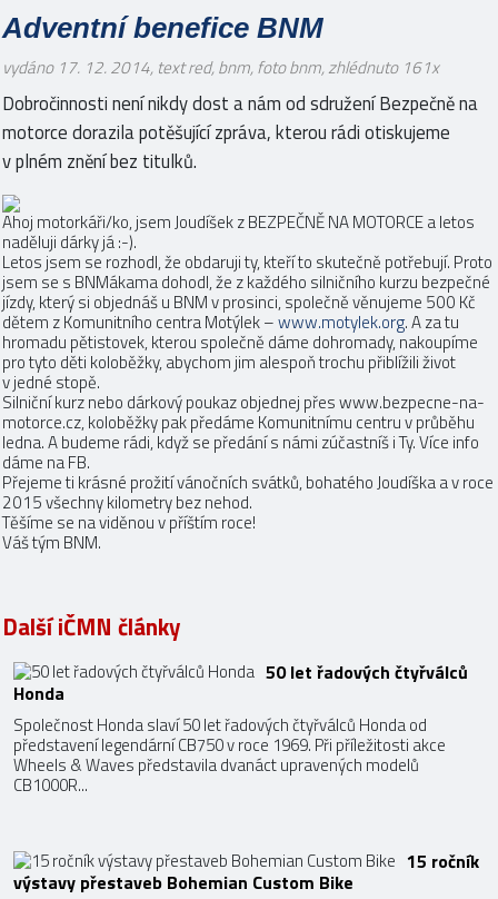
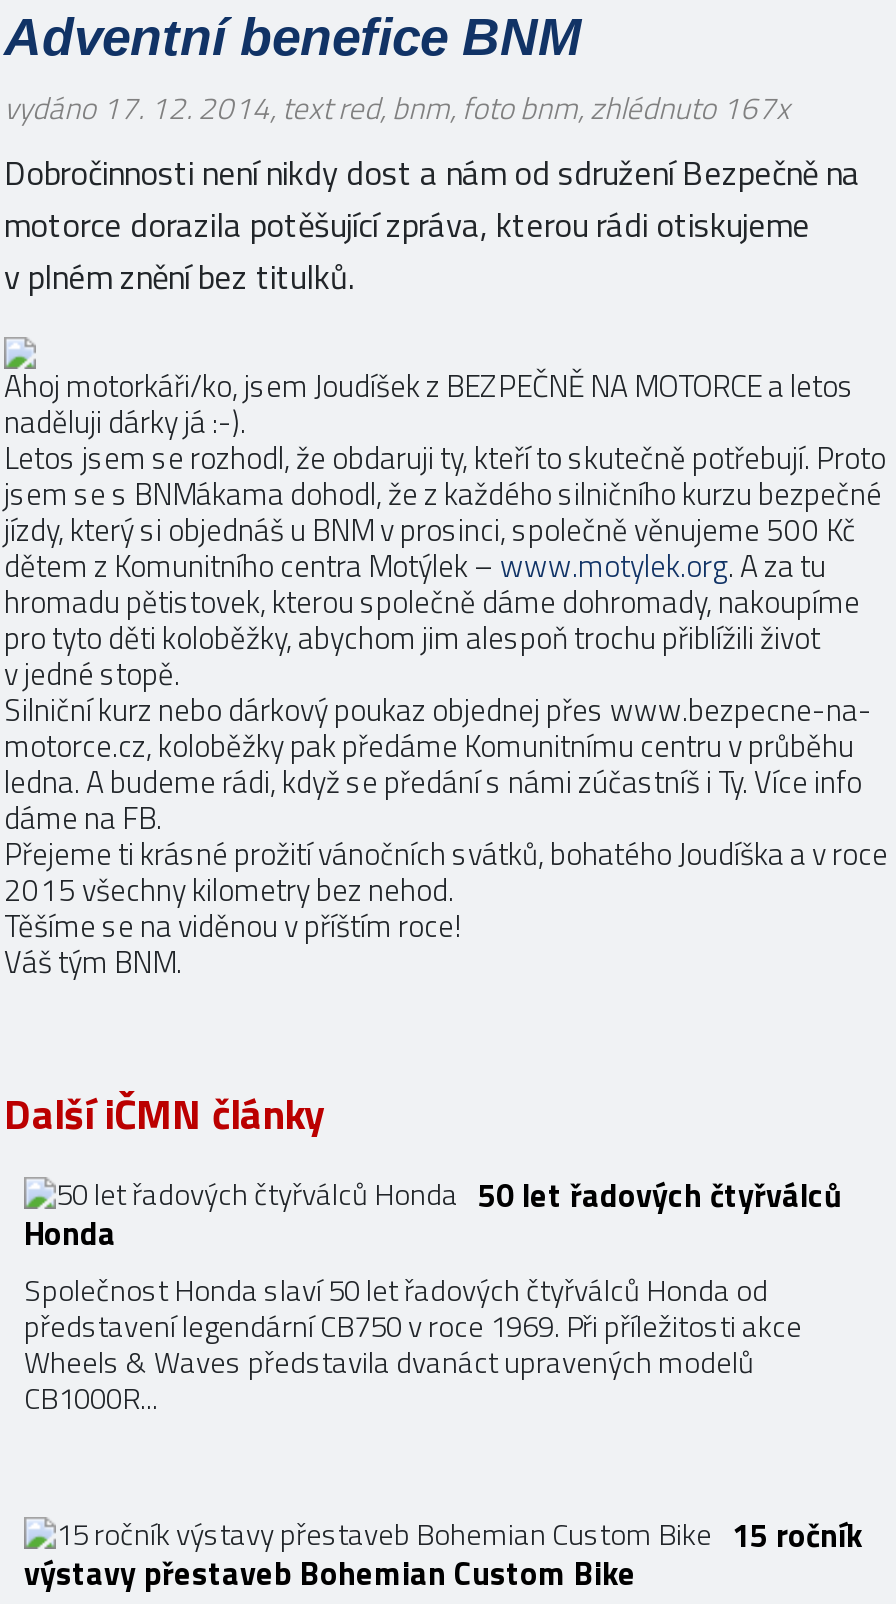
[2,54,439,80] vydáno 17. 12. 2014, text red, bnm, foto bnm, zhlédnuto 161x -> [4,85,790,131] vydáno 17. 12. 2014, text red, bnm, foto bnm, zhlédnuto 167x

